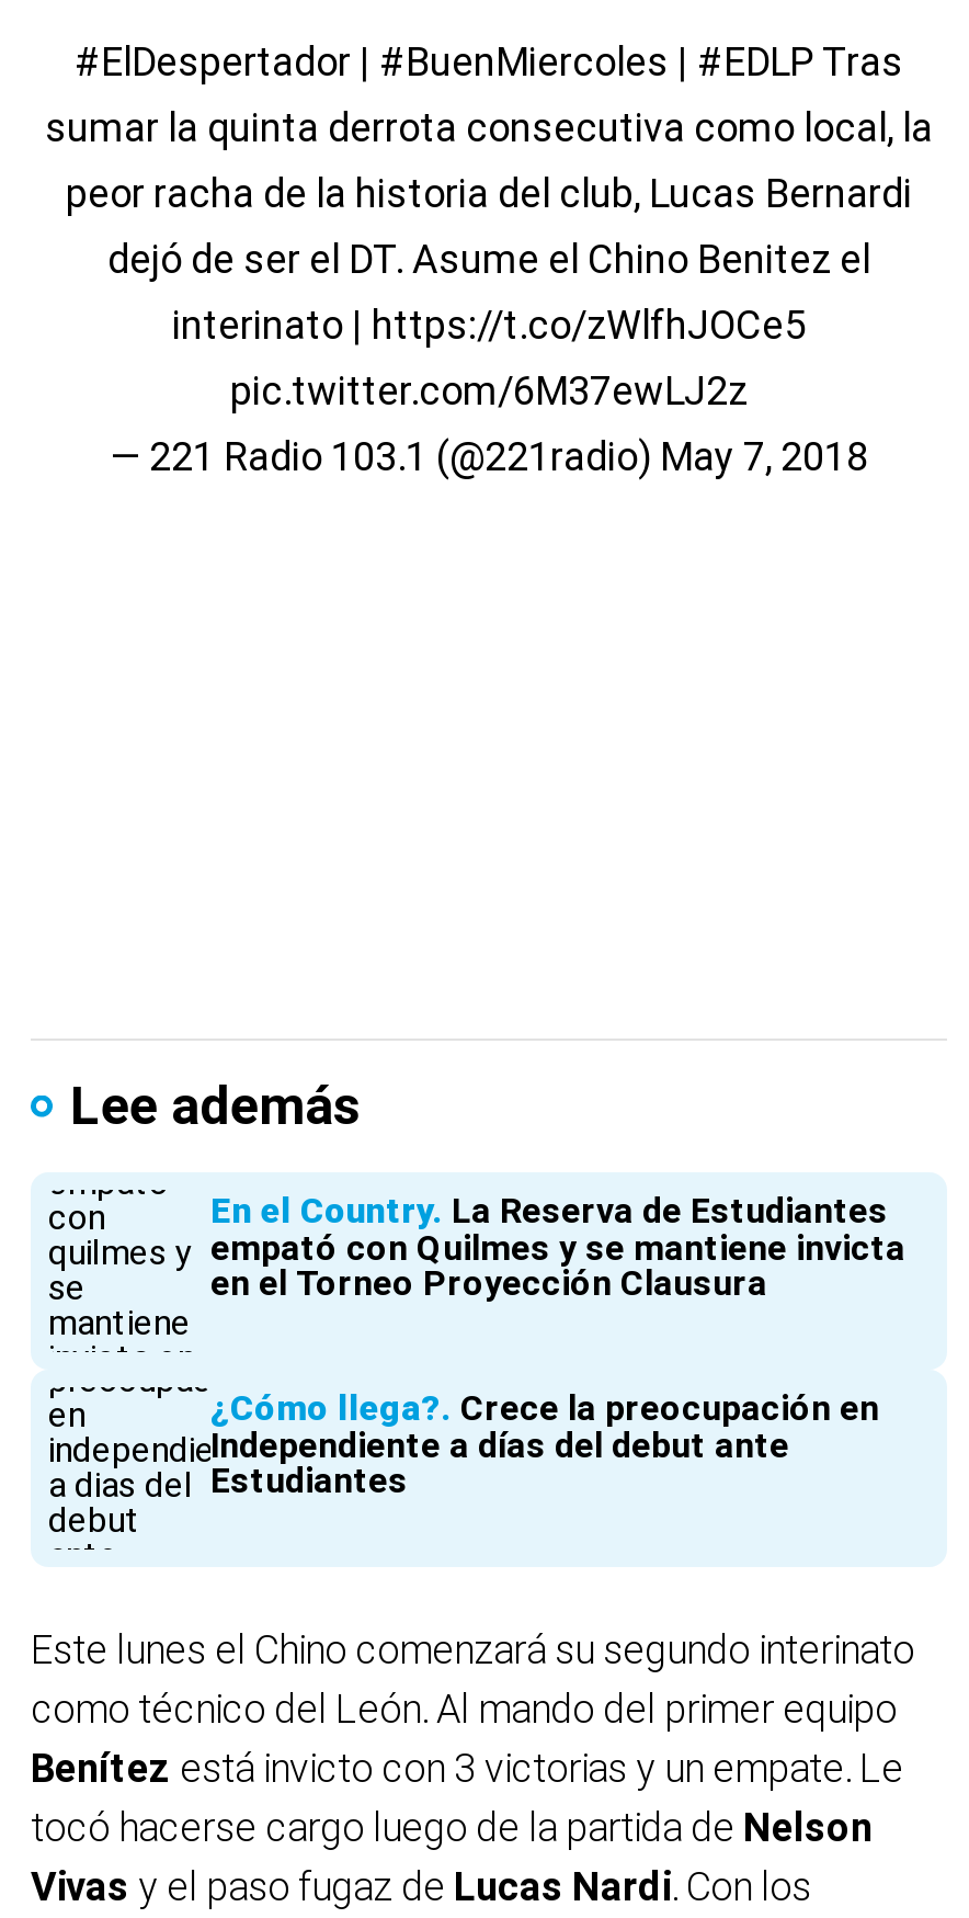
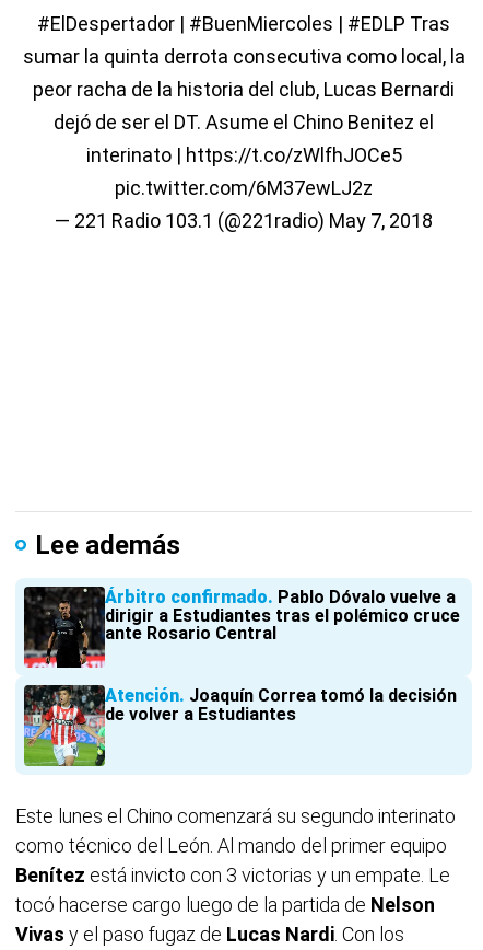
[46,1188,905,1354] [image] | En el Country La Reserva de Estudiantes | empató con Quilmes y se mantiene invicta | en el Torneo Proyección Clausura -> [23,586,460,669] [image] | Árbitro confirmado Pablo Dóvalo vuelve a | dirigir a Estudiantes tras el polémico cruce | ante Rosario Central
[46,1385,879,1552] [image] | ¿Cómo llega? Crece la preocupación en | Independiente a días del debut ante | Estudiantes -> [23,685,457,767] [image] | Atención Joaquín Correa tomó la decisión | de volver a Estudiantes

